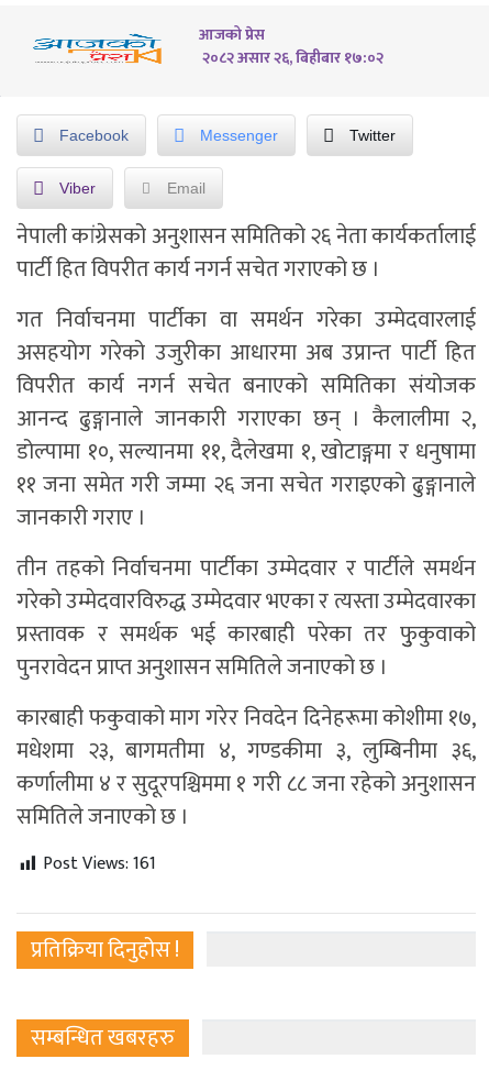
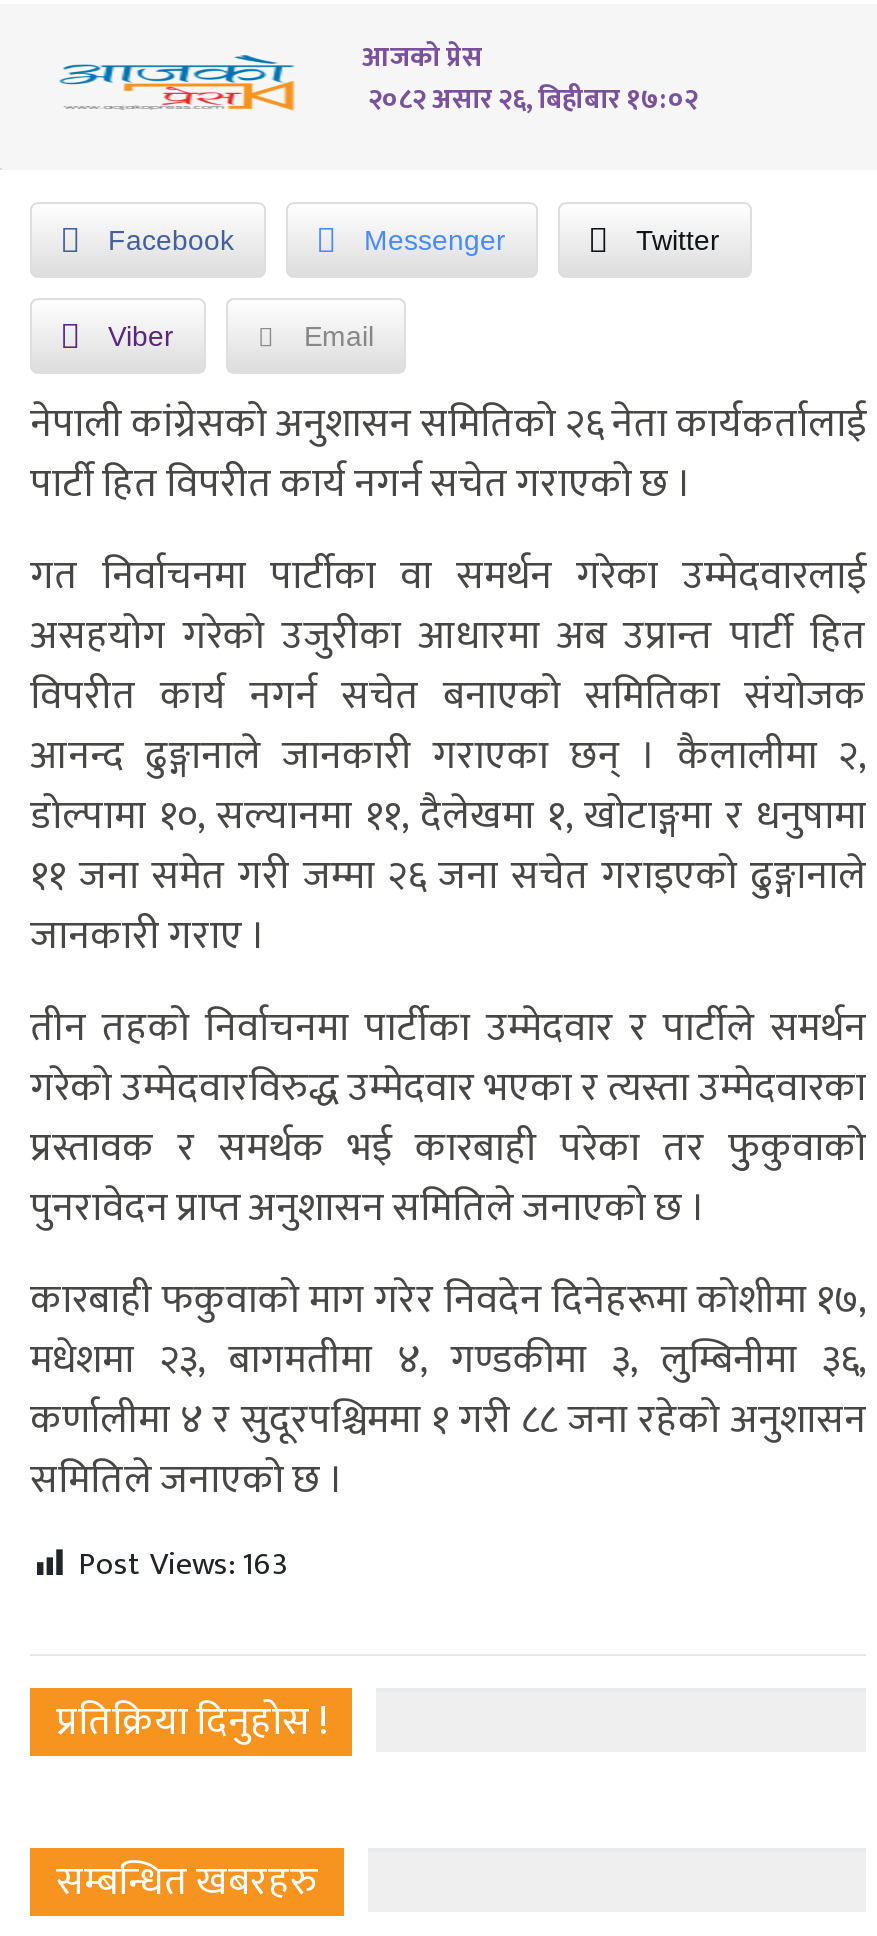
[43,849,156,879] Post Views: 161 -> [78,1538,286,1592] Post Views: 163

